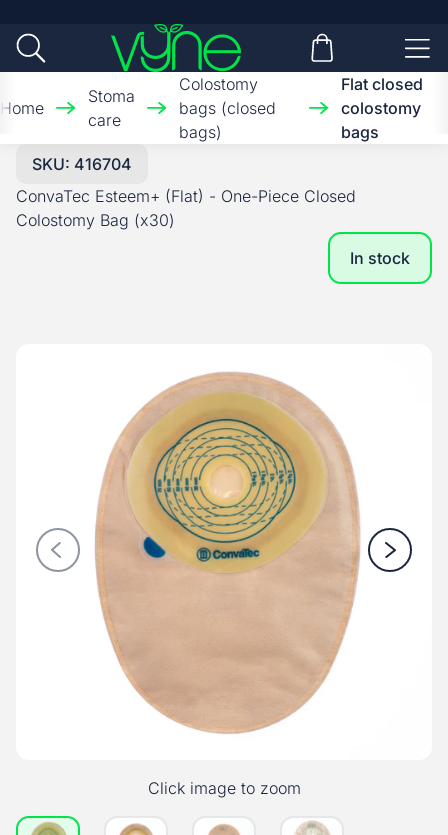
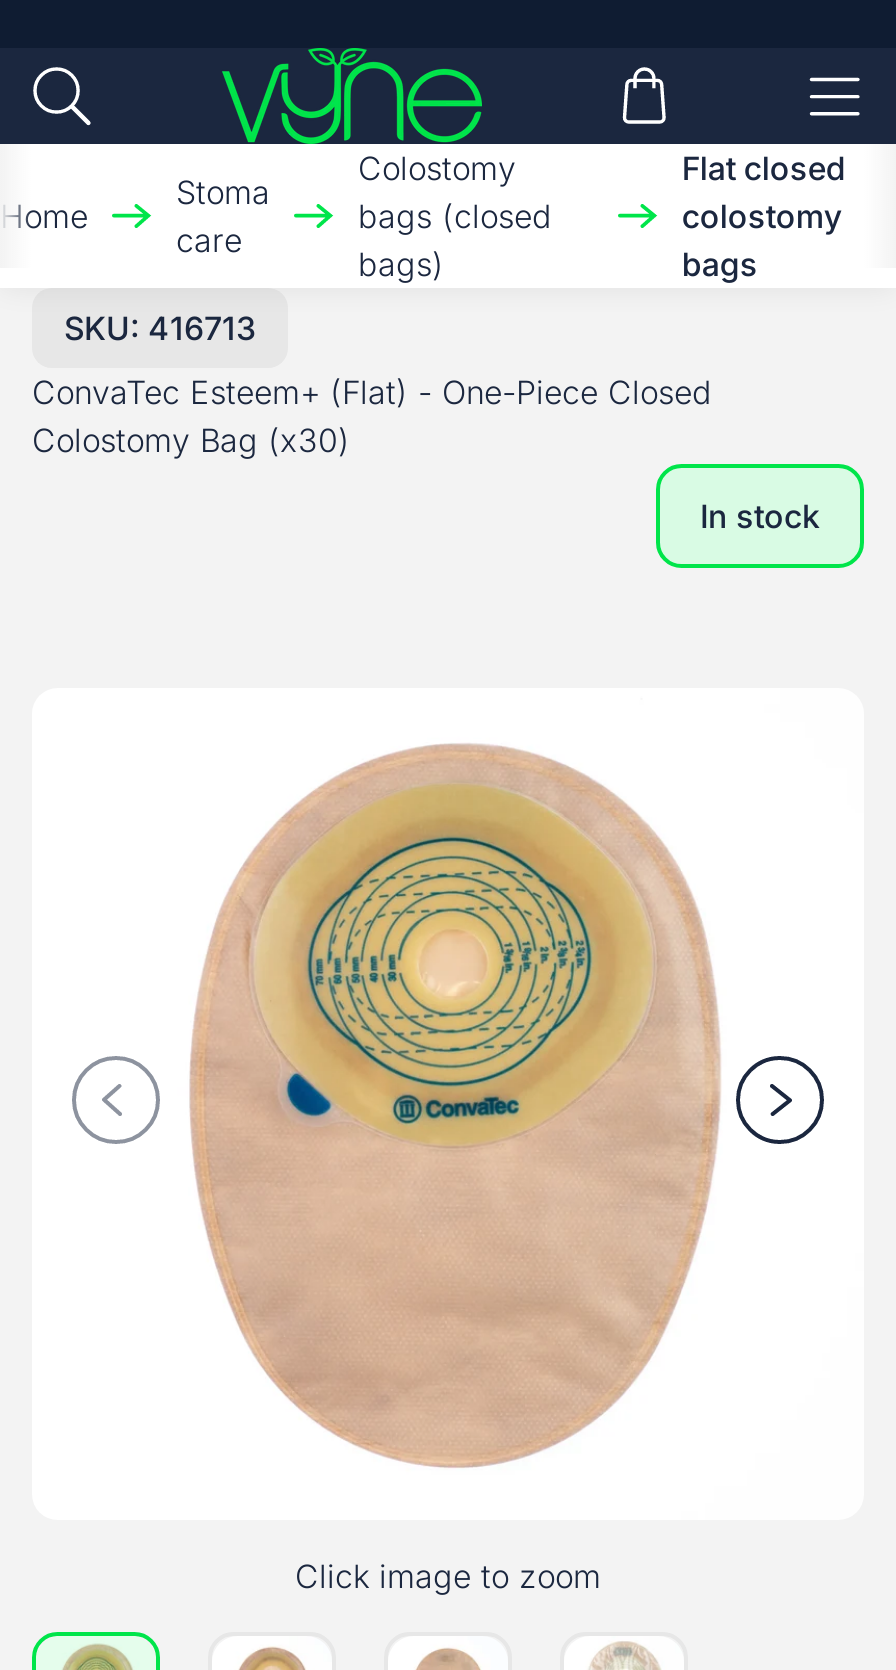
[32,154,132,174] SKU: 416704 -> [64,308,256,348] SKU: 416713

